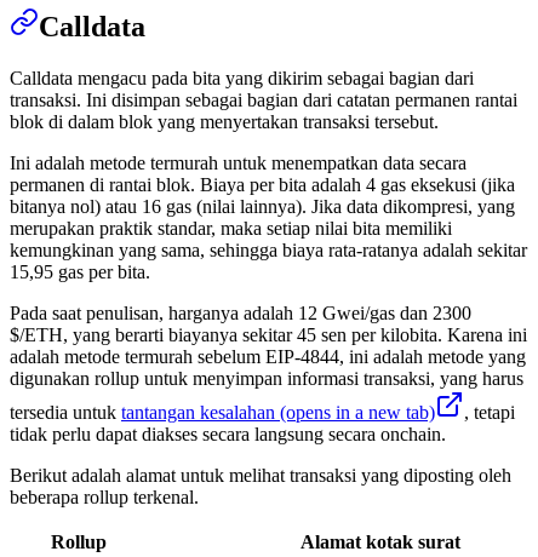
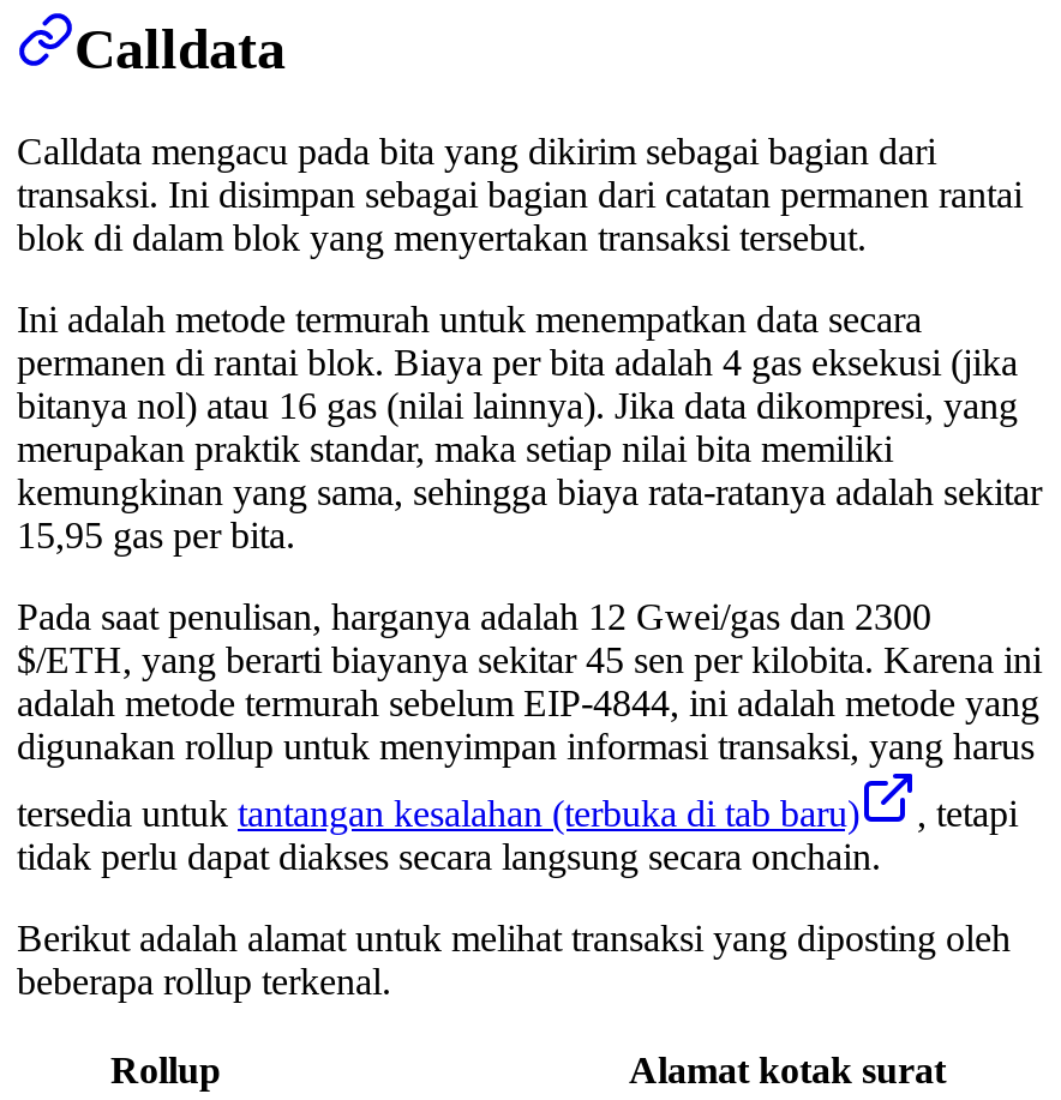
[10,402,435,423] tersedia untuk tantangan kesalahan (opens in a new tab) -> [17,794,859,835] tersedia untuk tantangan kesalahan (terbuka di tab baru)

